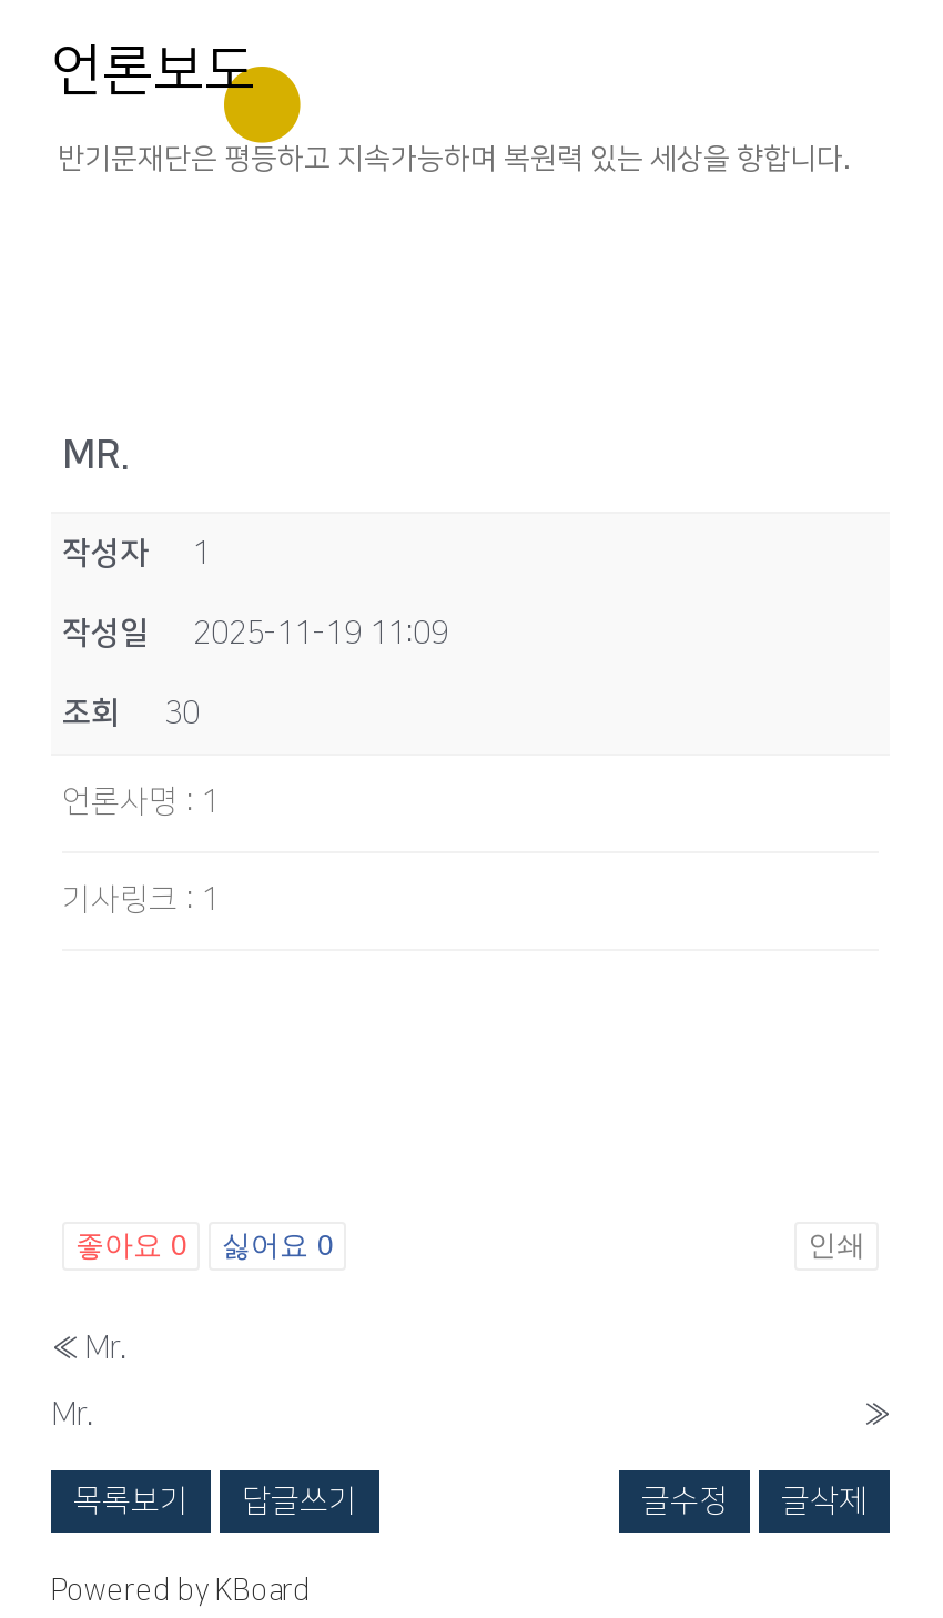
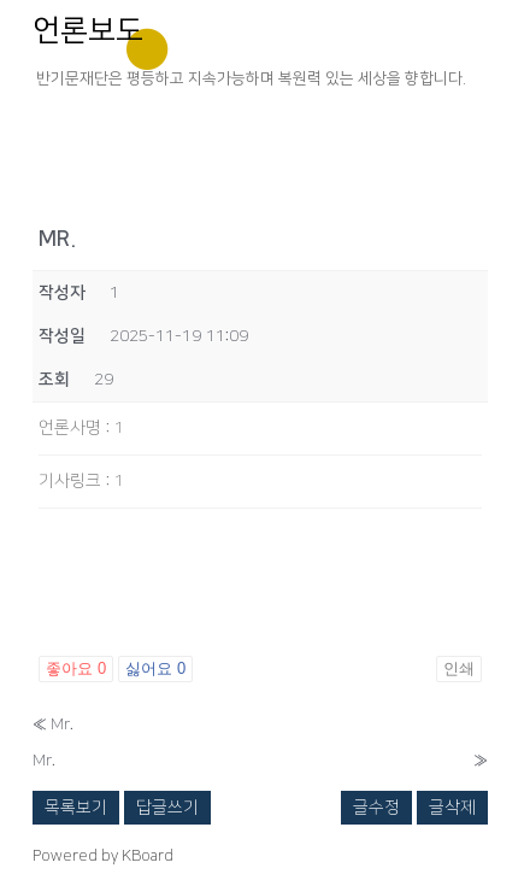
[62,696,200,731] 조회 30 -> [39,370,113,389] 조회 29

